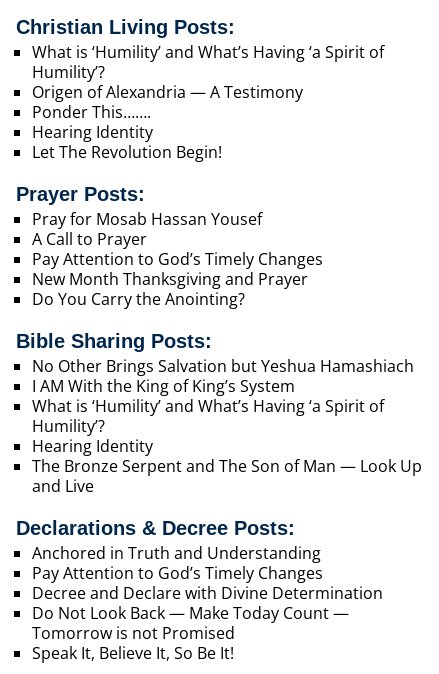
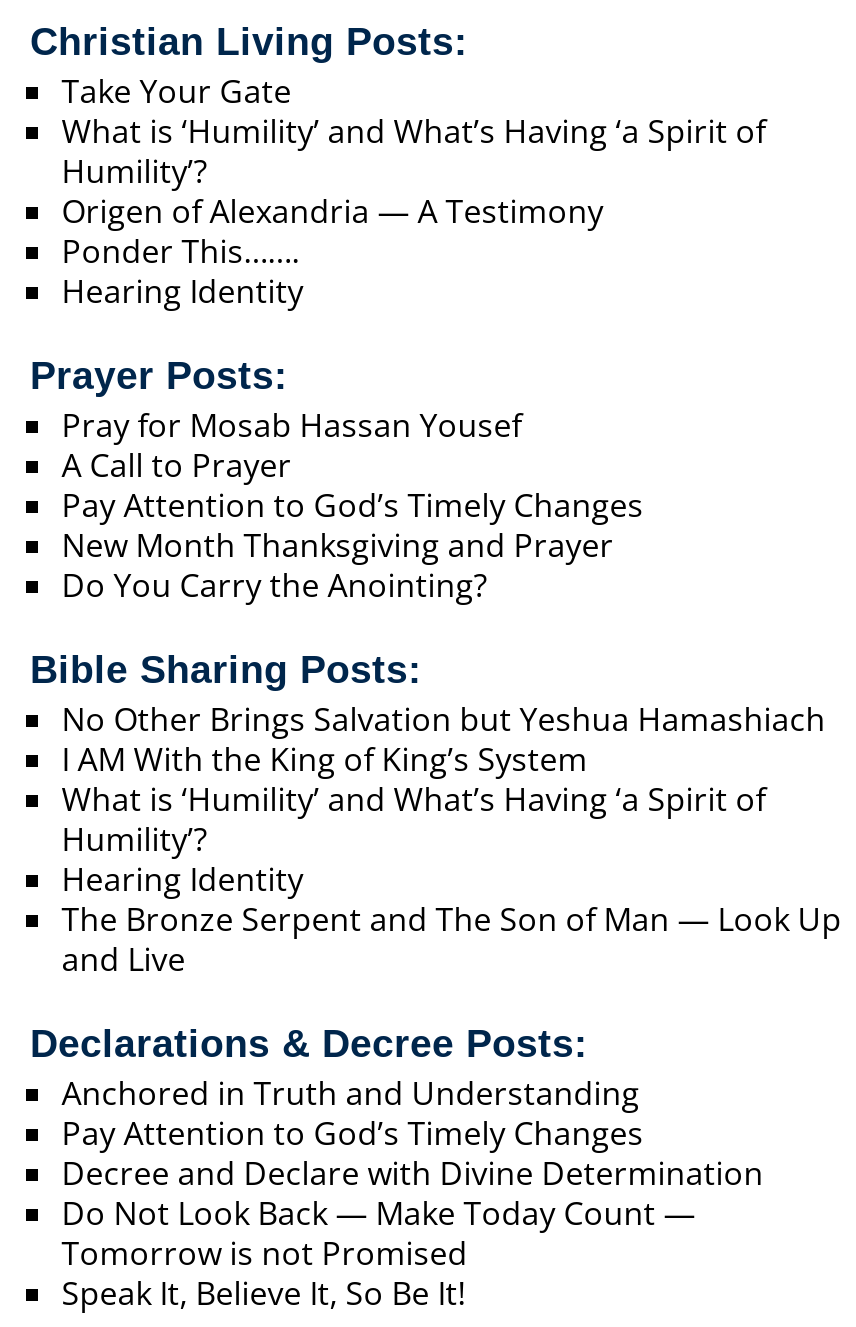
none -> [62,69,292,113] Take Your Gate
moved [32,41,384,143] -> [62,109,766,313]: What is ‘Humility’ and What’s Having ‘a Spirit of | Humility’? | Origen of Alexandria — A Testimony | Ponder This……. | Hearing Identity
[32,141,222,163] Let The Revolution Begin! -> none

